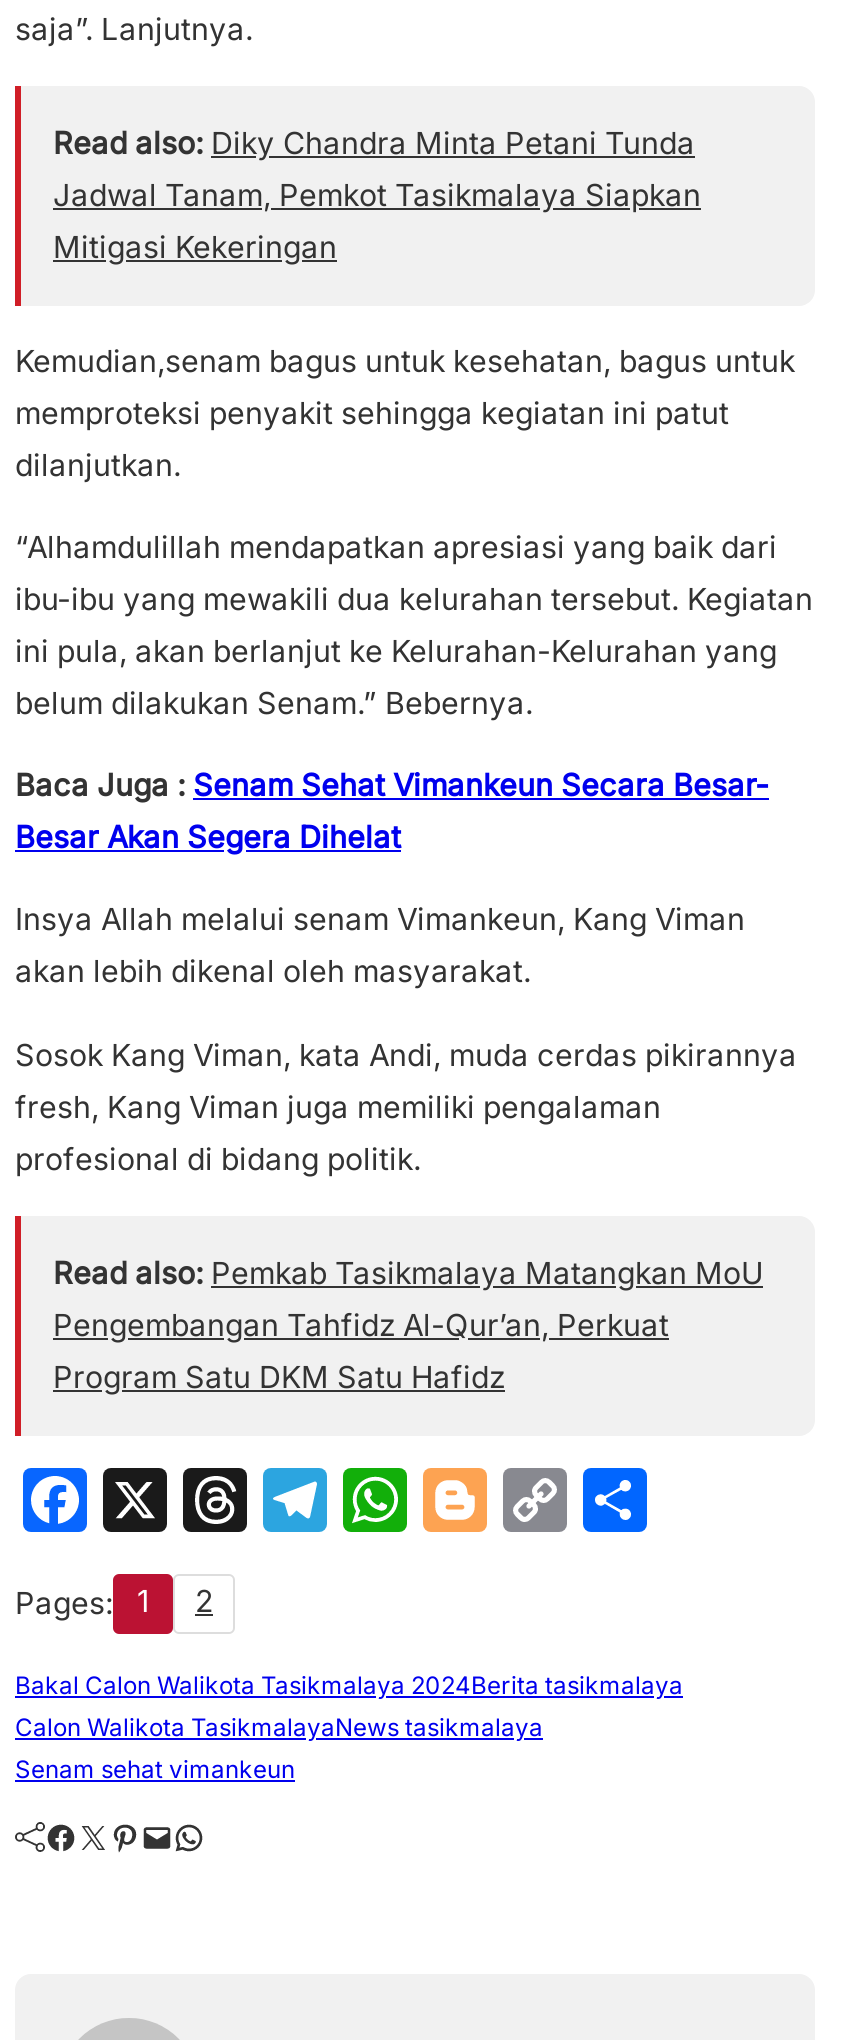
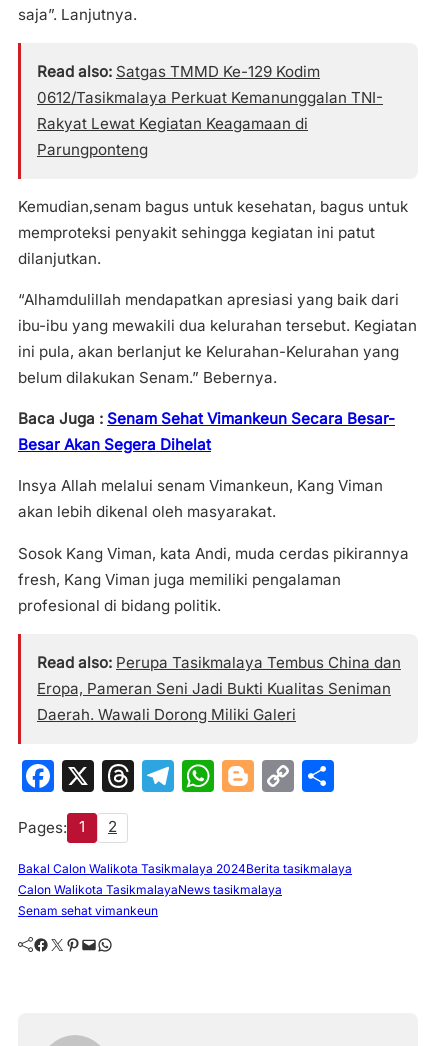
[53,124,701,266] Read also: Diky Chandra Minta Petani Tunda | Jadwal Tanam, Pemkot Tasikmalaya Siapkan | Mitigasi Kekeringan -> [37,62,383,159] Read also: Satgas TMMD Ke-129 Kodim | 0612/Tasikmalaya Perkuat Kemanunggalan TNI- | Rakyat Lewat Kegiatan Keagamaan di | Parungponteng
[53,1253,763,1395] Read also: Pemkab Tasikmalaya Matangkan MoU | Pengembangan Tahfidz Al-Qur’an, Perkuat | Program Satu DKM Satu Hafidz -> [37,653,401,724] Read also: Perupa Tasikmalaya Tembus China dan | Eropa, Pameran Seni Jadi Bukti Kualitas Seniman | Daerah. Wawali Dorong Miliki Galeri

